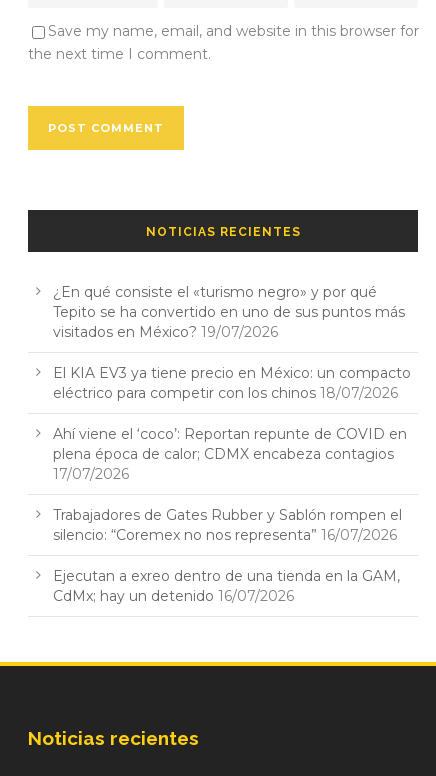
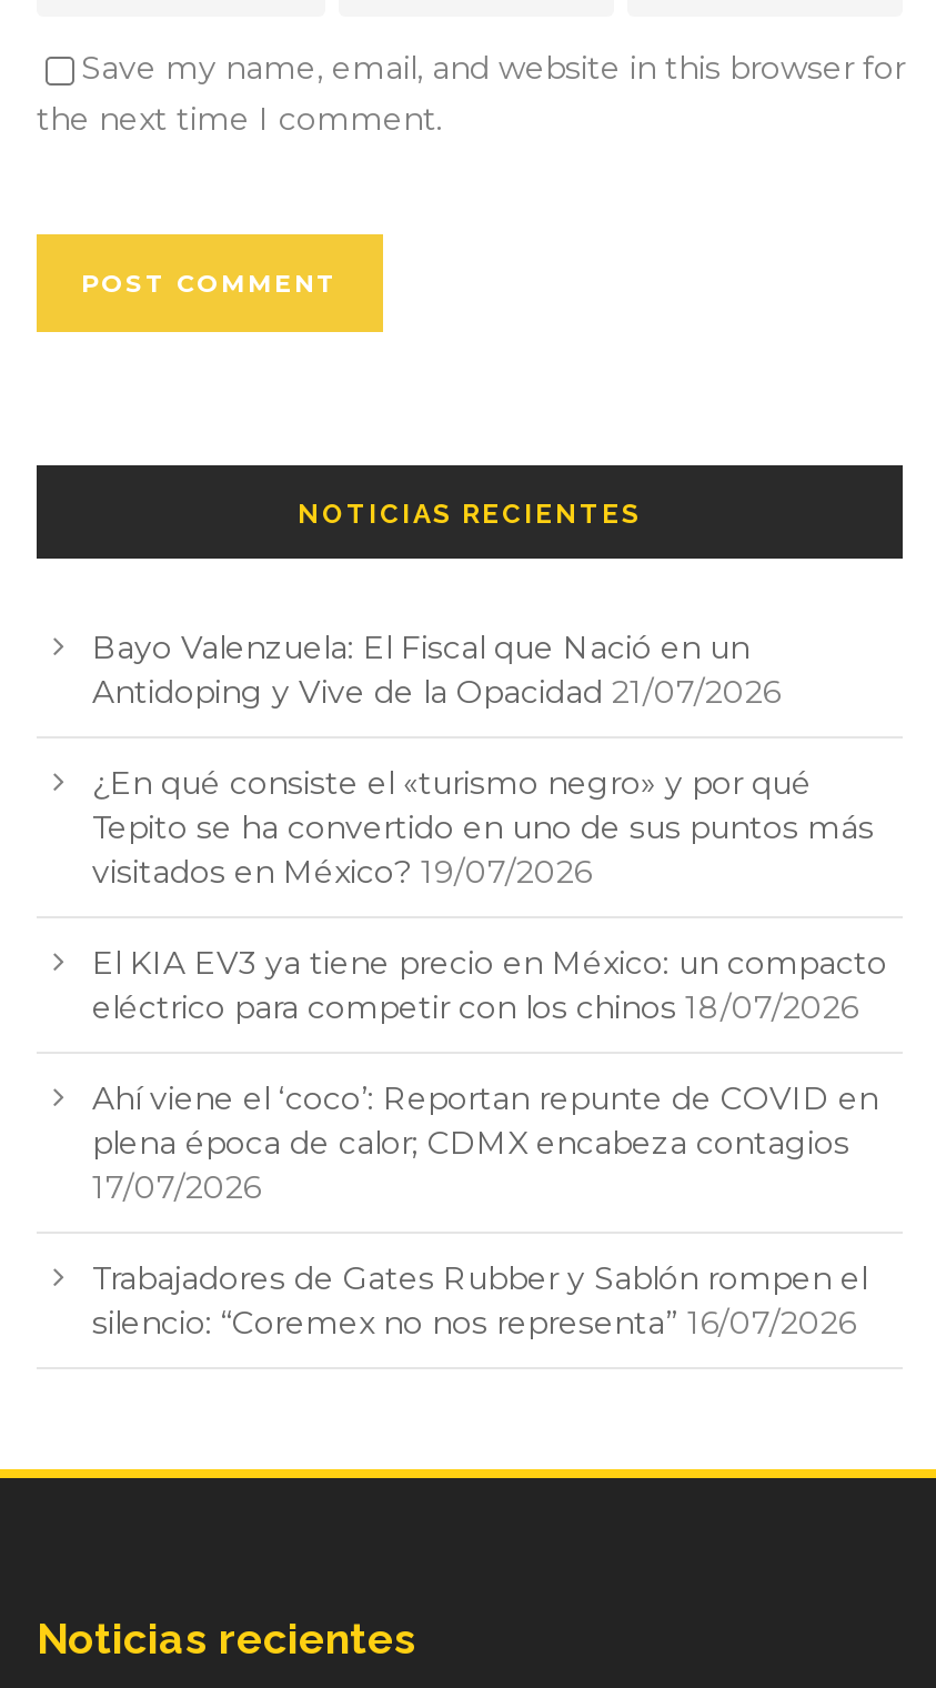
none -> [92,628,781,713] Bayo Valenzuela: El Fiscal que Nació en un | Antidoping y Vive de la Opacidad 21/07/2026
moved [53,283,411,544] -> [92,764,887,1344]: ¿En qué consiste el «turismo negro» y por qué | Tepito se ha convertido en uno de sus puntos más | visitados en México? 19/07/2026 | ... | Trabajadores de Gates Rubber y Sablón rompen el | silencio: “Coremex no nos representa” 16/07/2026
[53,567,400,605] Ejecutan a exreo dentro de una tienda en la GAM, | CdMx; hay un detenido 16/07/2026 -> none

